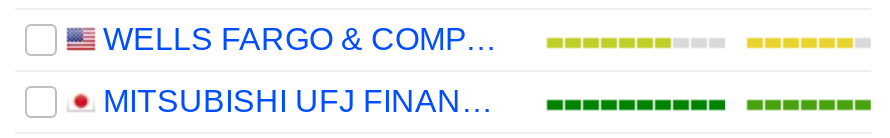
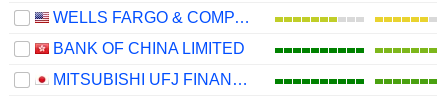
none -> [53,40,245,57] BANK OF CHINA LIMITED

